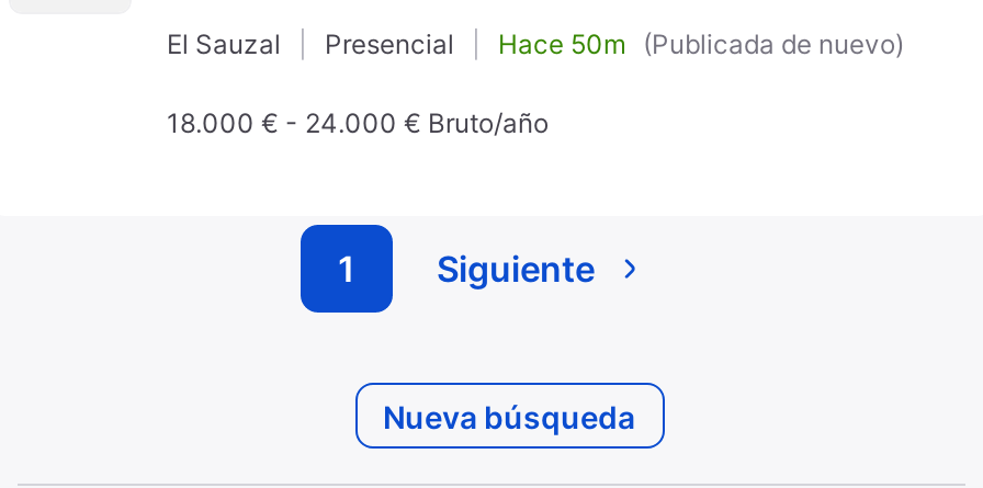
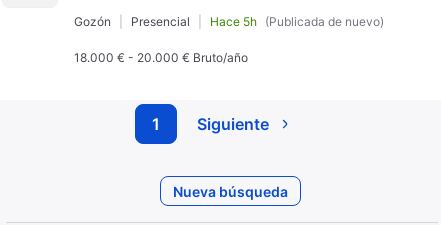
[167,27,281,60] El Sauzal -> [74,14,111,29] Gozón
[498,27,904,60] Hace 50m (Publicada de nuevo) -> [210,14,384,29] Hace 5h (Publicada de nuevo)
[167,106,549,139] 18.000 €- 24.000 € Bruto/año -> [74,50,248,65] 18.000 €- 20.000 € Bruto/año

